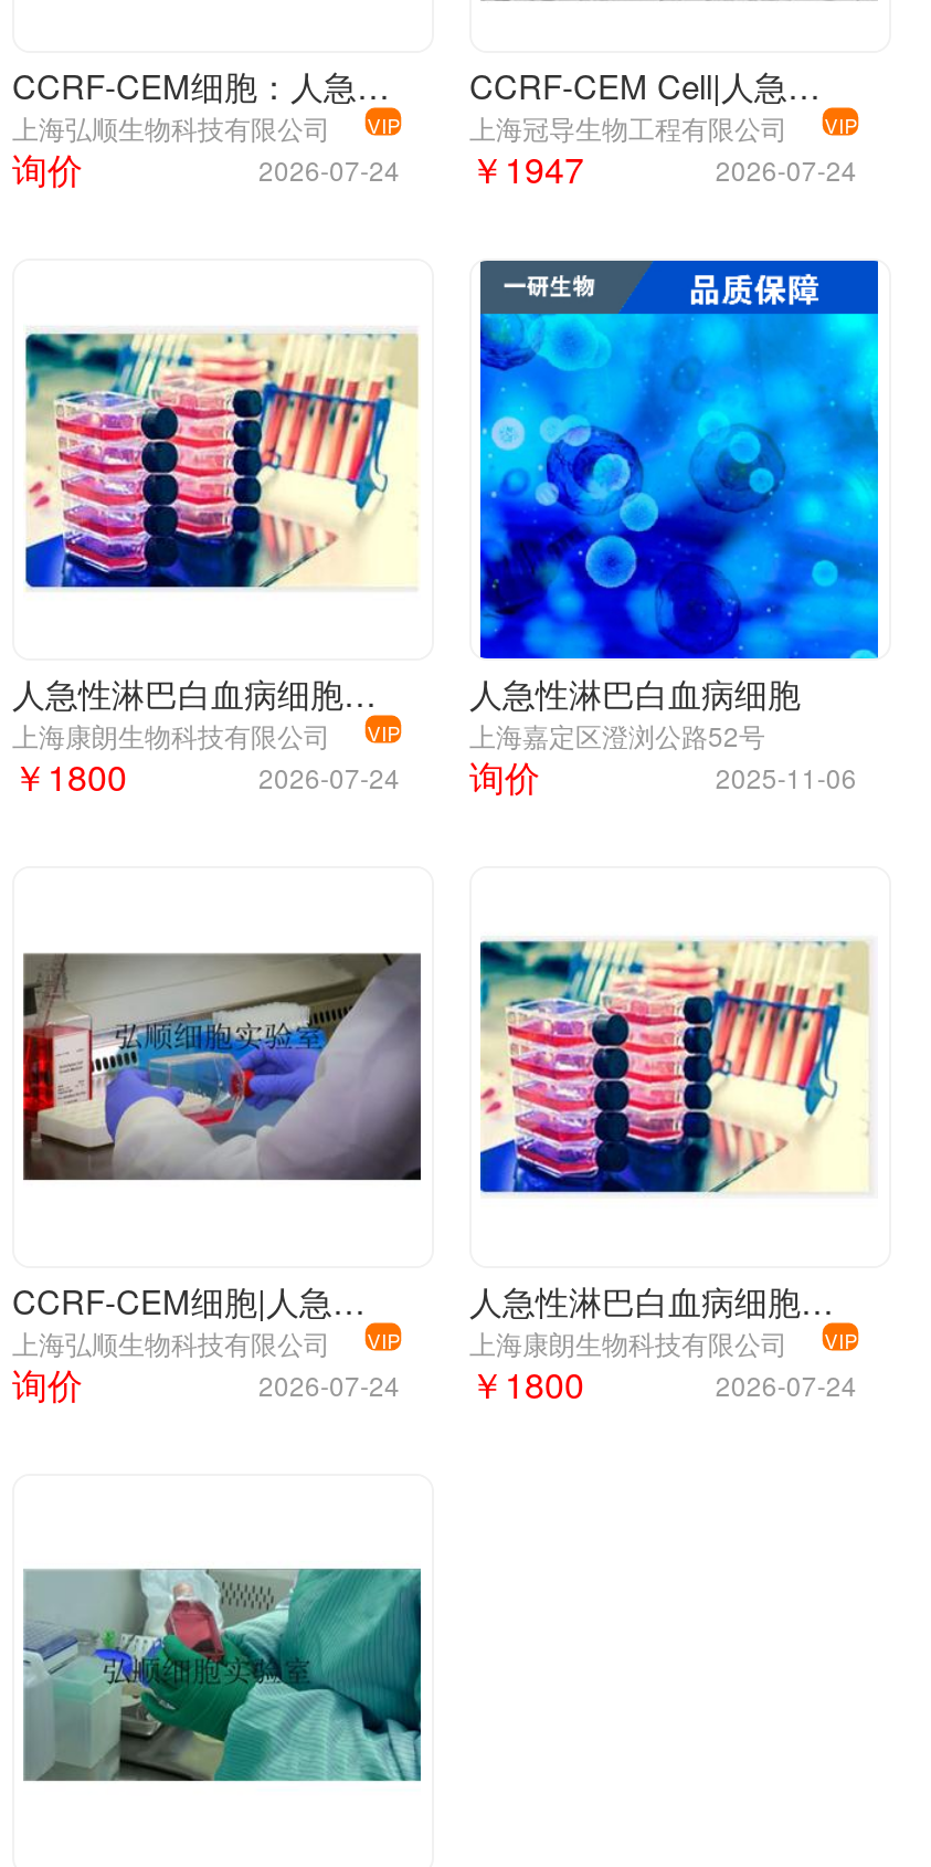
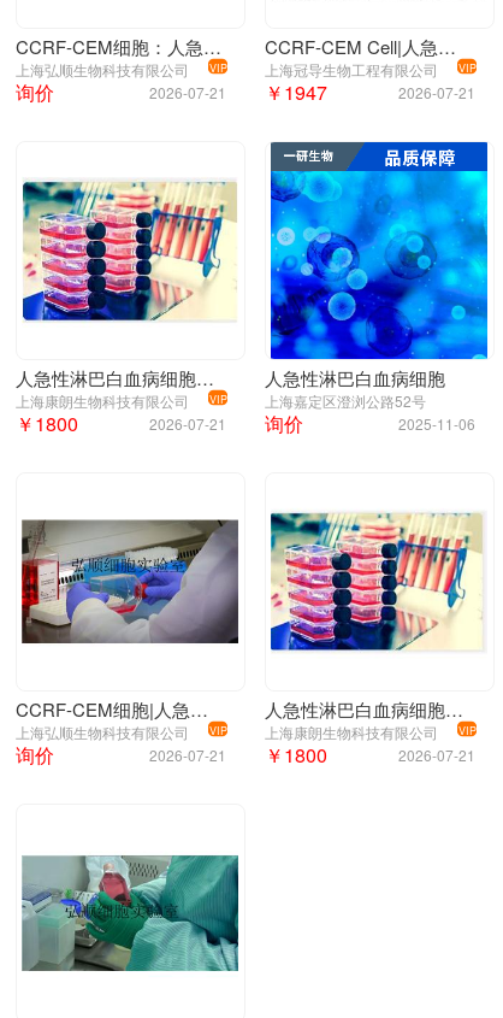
[258,144,584,194] 2026-07-24 ￥1947 -> [150,78,327,106] 2026-07-21 ￥1947
[715,150,857,188] 2026-07-24 -> [399,82,476,102] 2026-07-21
[258,751,540,802] 2026-07-24 询价 -> [150,410,303,437] 2026-07-21 询价
[258,1359,584,1410] 2026-07-24 ￥1800 -> [150,741,327,769] 2026-07-21 ￥1800
[715,1365,857,1403] 2026-07-24 -> [399,745,476,765] 2026-07-21

